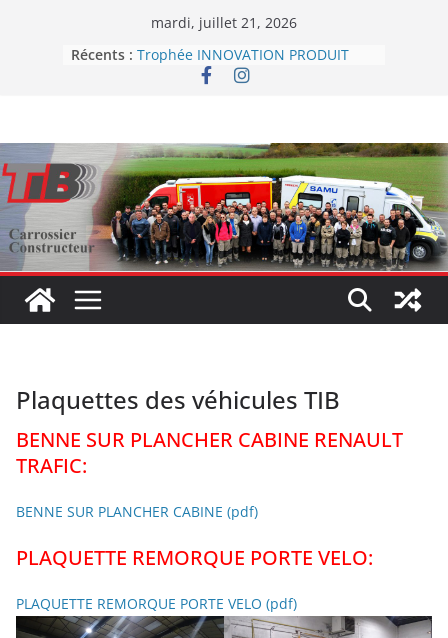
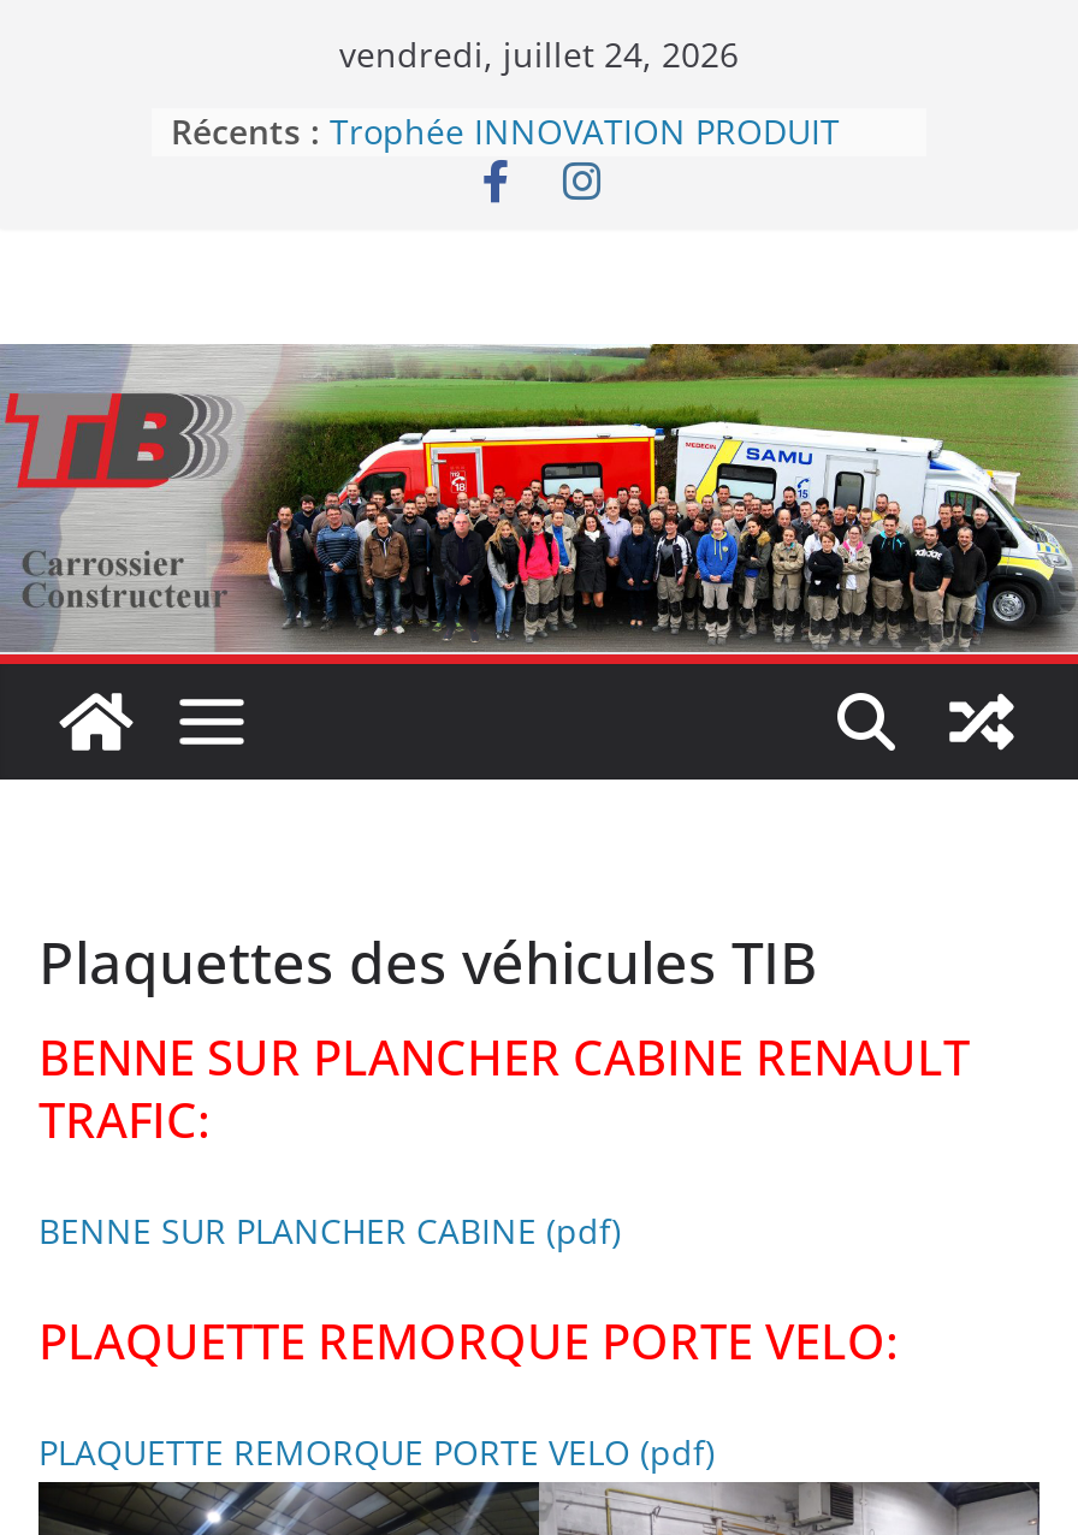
[151,13,297,32] mardi, juillet 21, 2026 -> [339,31,739,77] vendredi, juillet 24, 2026

